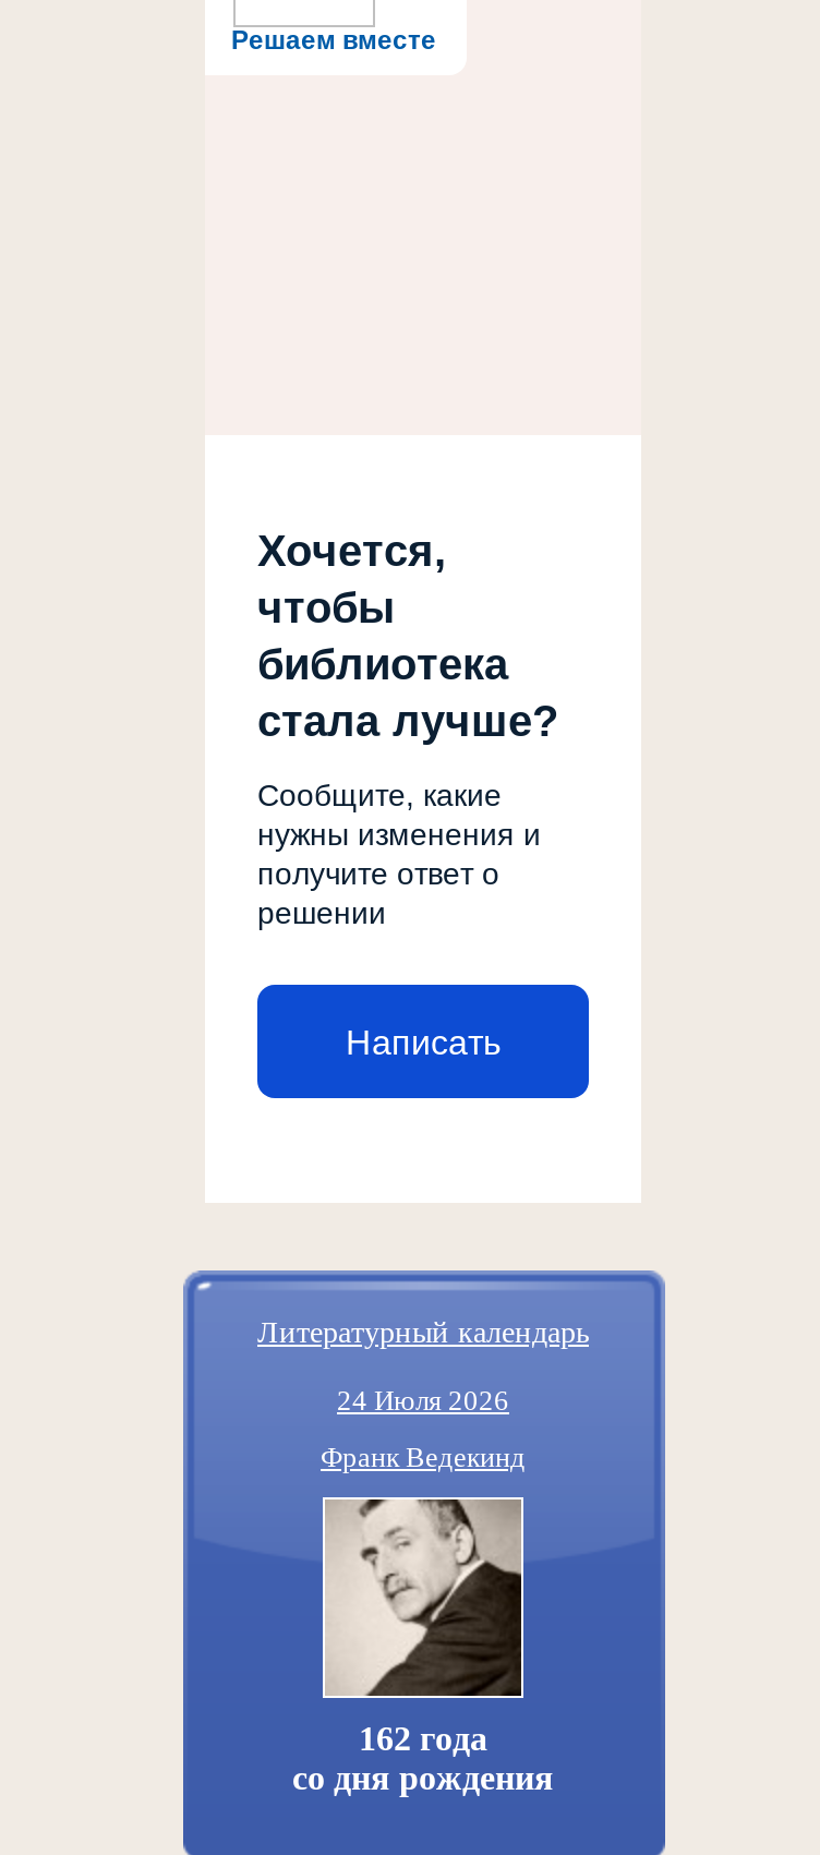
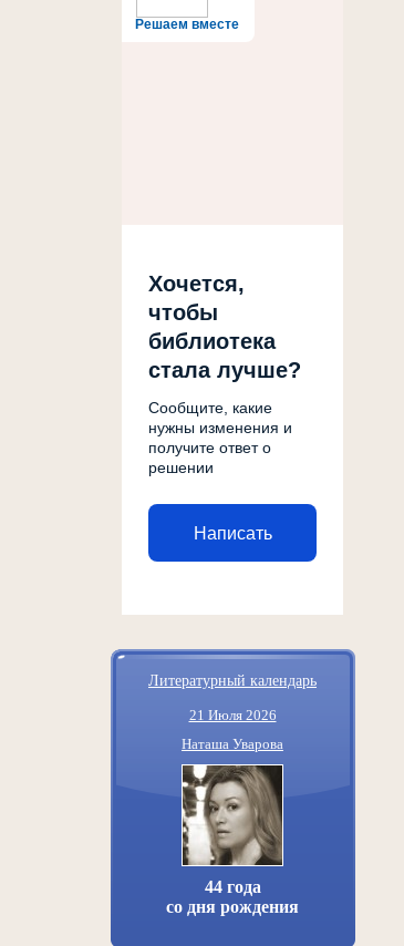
[337,1384,509,1417] 24 Июля 2026 -> [189,707,276,723] 21 Июля 2026
[321,1441,526,1473] Франк Ведекинд -> [182,736,283,752] Наташа Уварова
[323,1497,523,1757] [image] | 162 года -> [182,764,283,896] [image] | 44 года

